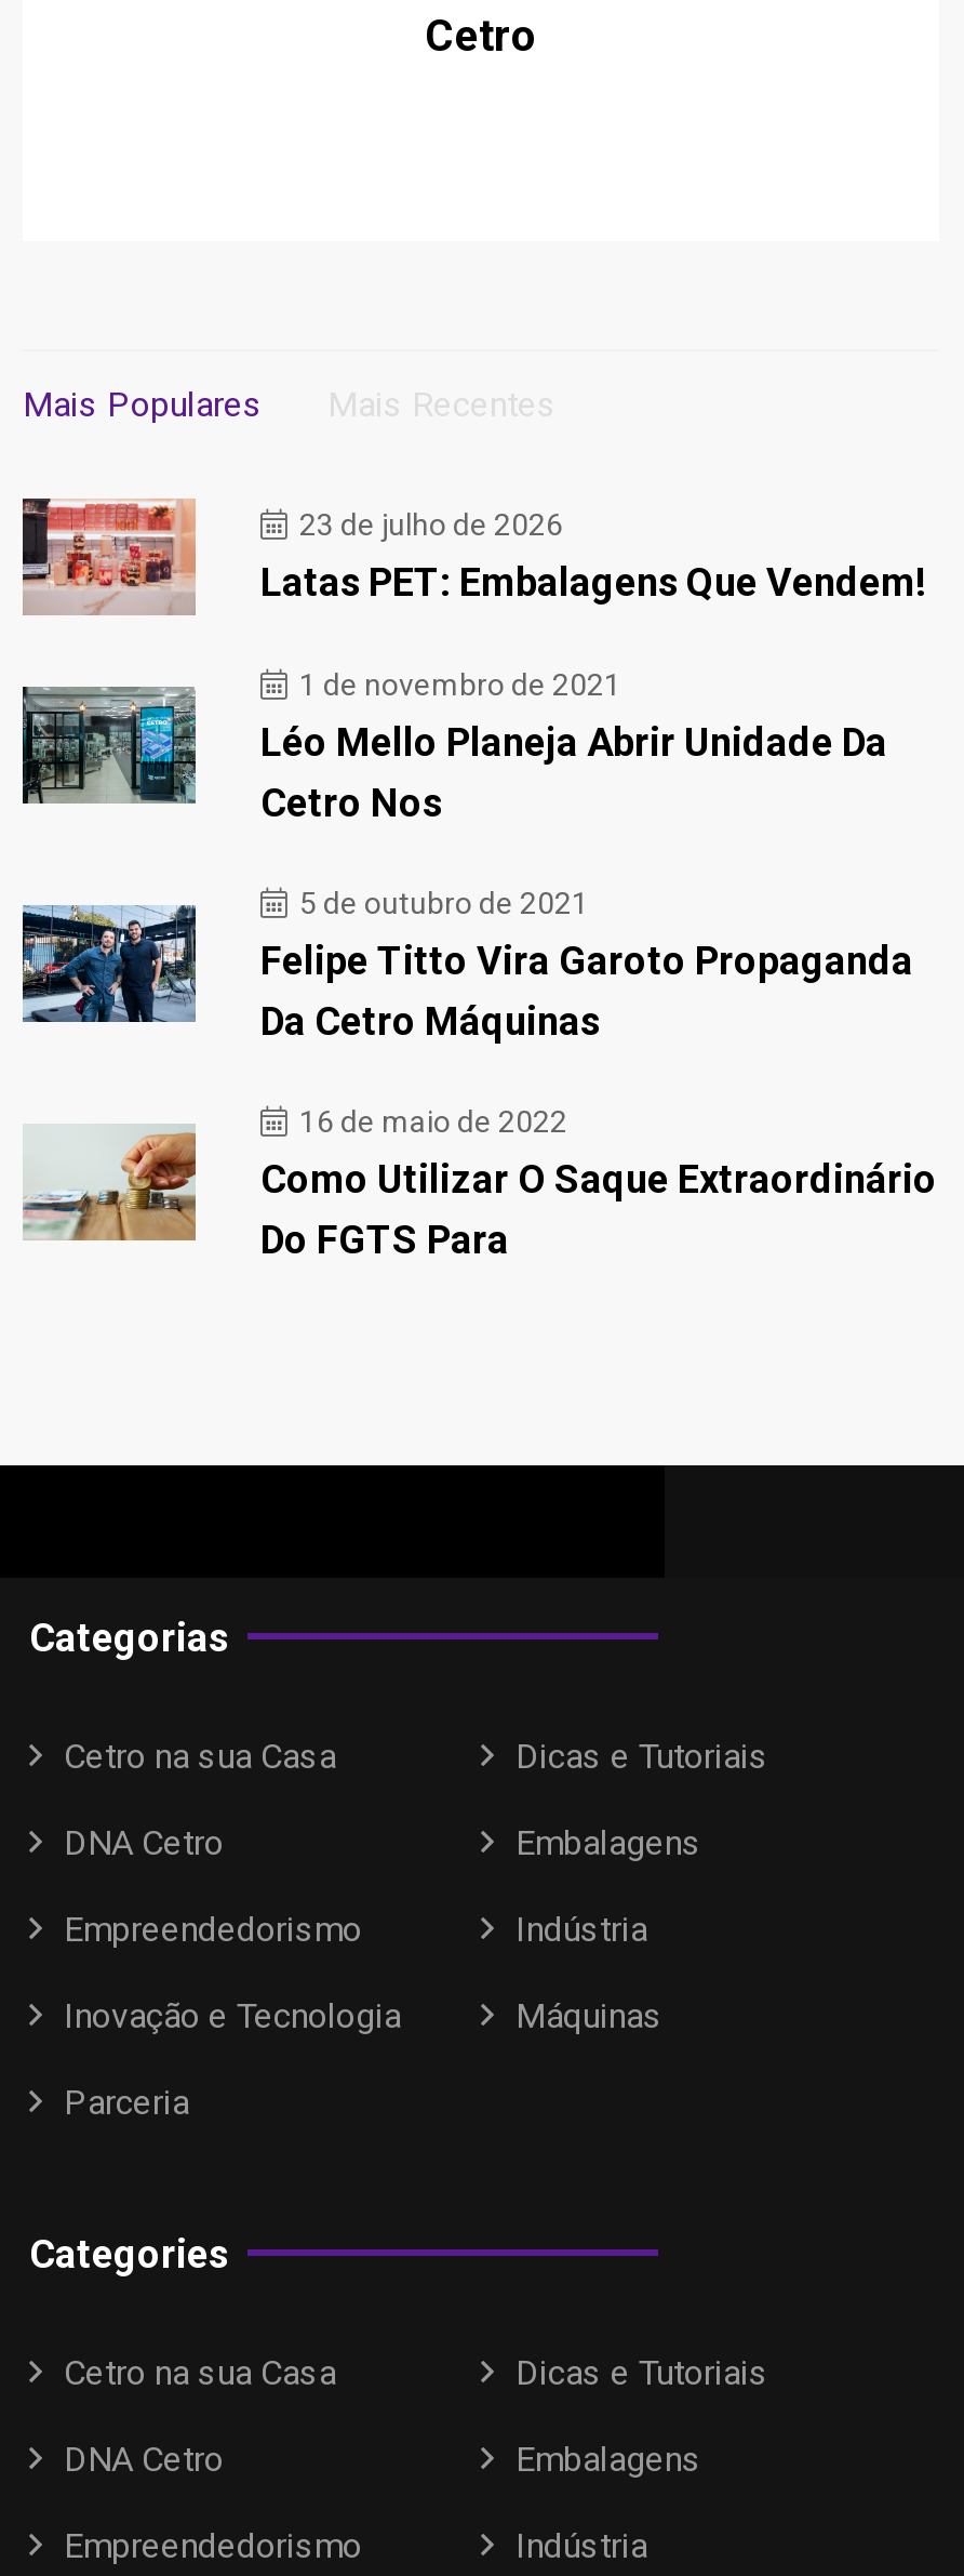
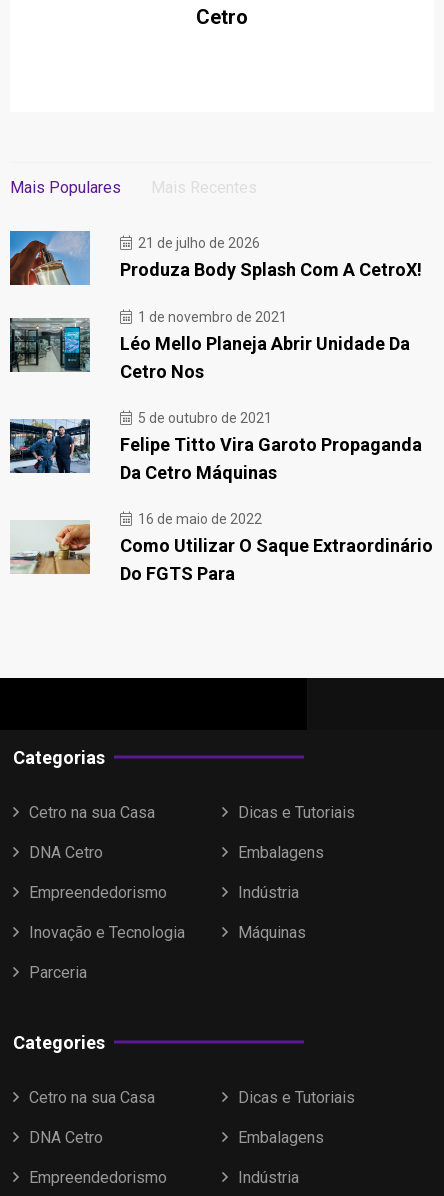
[21,496,926,615] [image] | 23 de julho de 2026 | Latas PET: Embalagens Que Vendem! -> [9,230,422,285] [image] | 21 de julho de 2026 | Produza Body Splash Com A CetroX!

